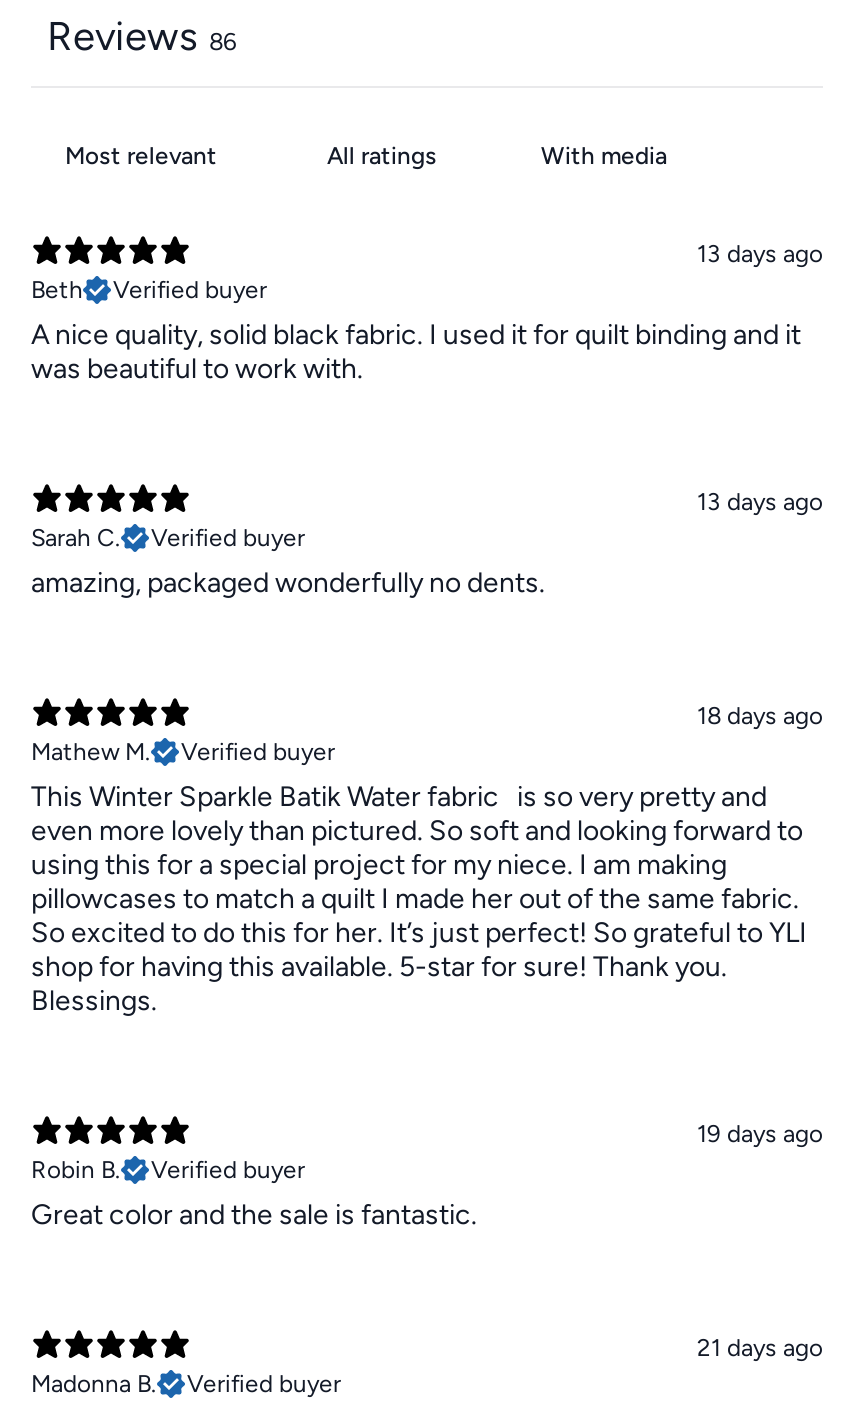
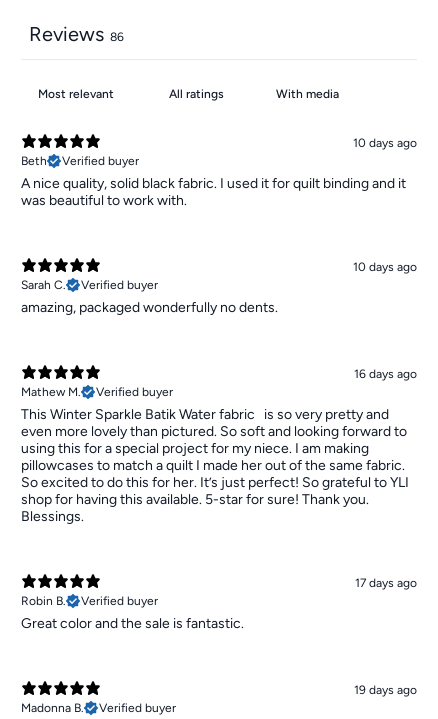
[697,240,823,268] 13 days ago -> [353,136,417,150] 10 days ago
[697,488,823,516] 13 days ago -> [353,260,417,274] 10 days ago
[697,702,823,730] 18 days ago -> [354,367,417,381] 16 days ago
[697,1120,823,1148] 19 days ago -> [355,576,417,590] 17 days ago
[697,1334,823,1362] 21 days ago -> [354,683,417,697] 19 days ago

